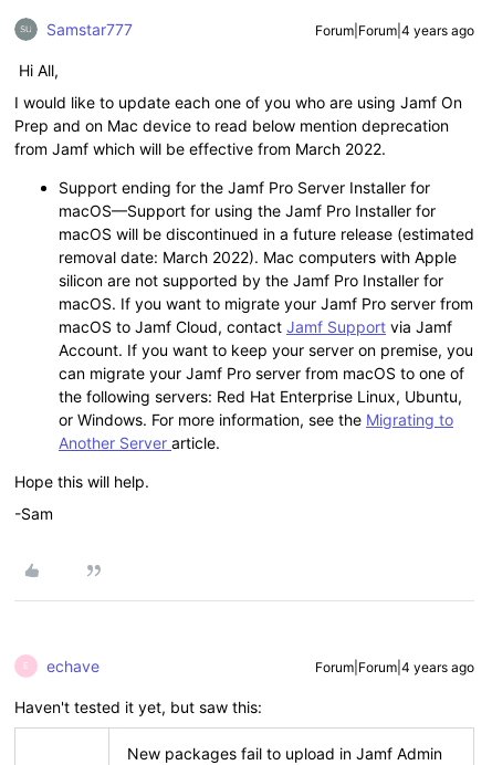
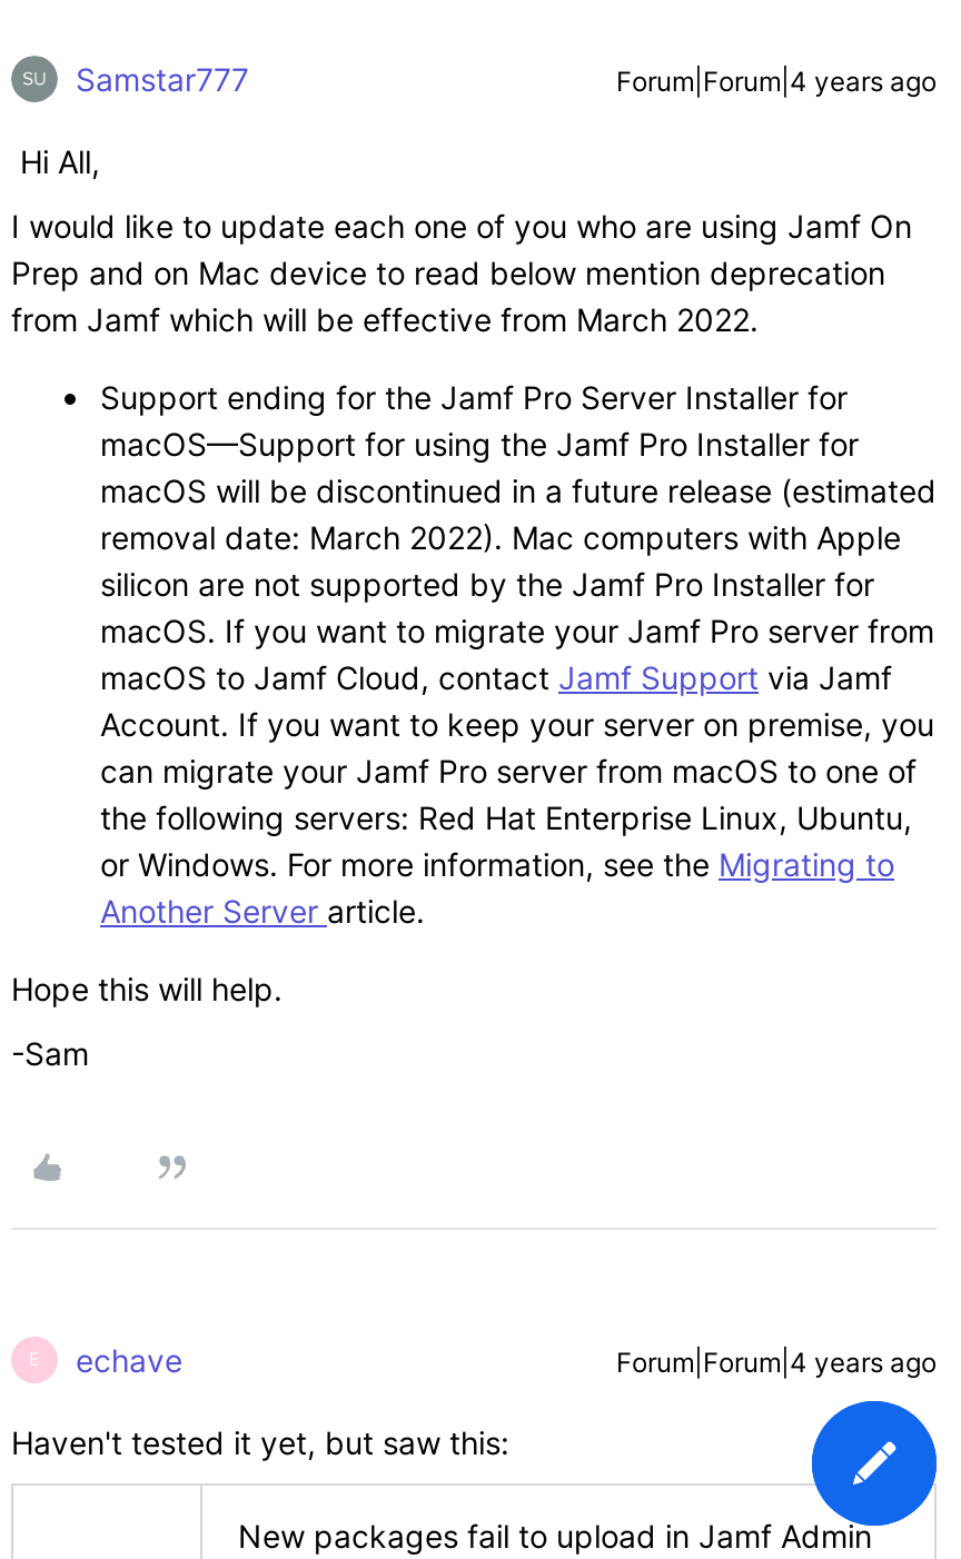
none -> [810,1399,939,1528] [image]

